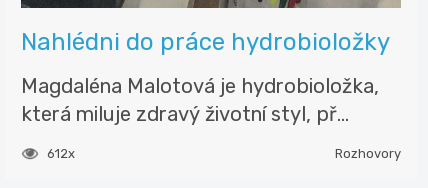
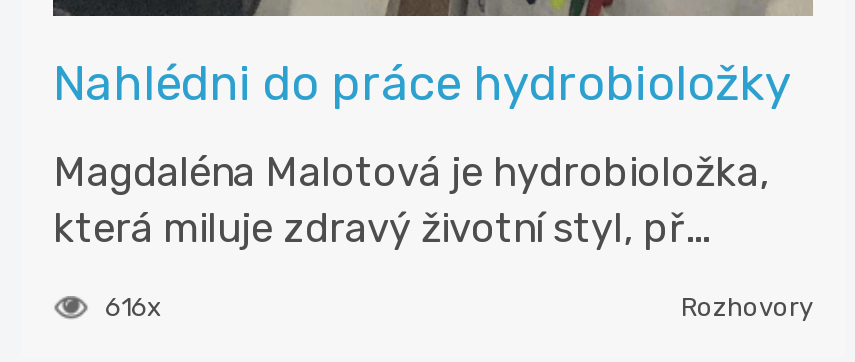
[47,146,75,161] 612x -> [105,292,161,322] 616x

